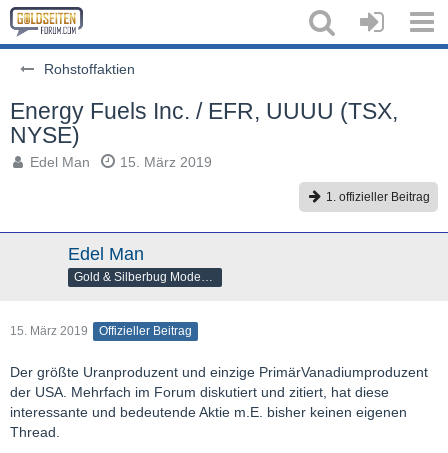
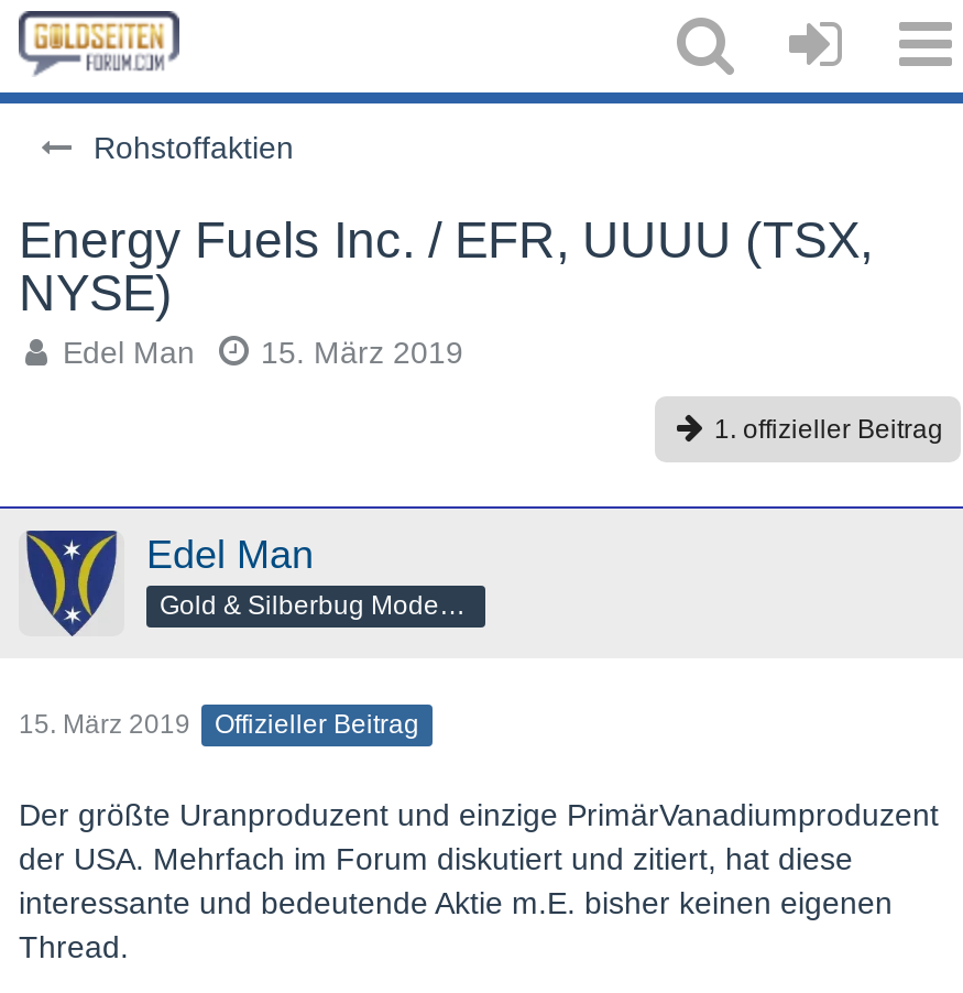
none -> [23,528,120,639] [image]

